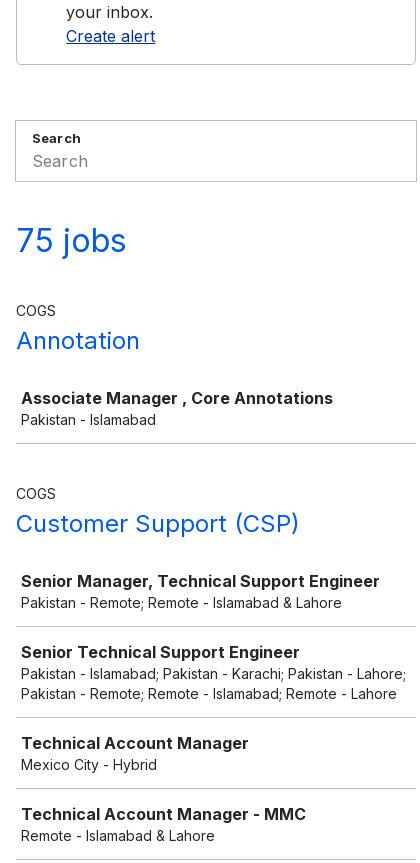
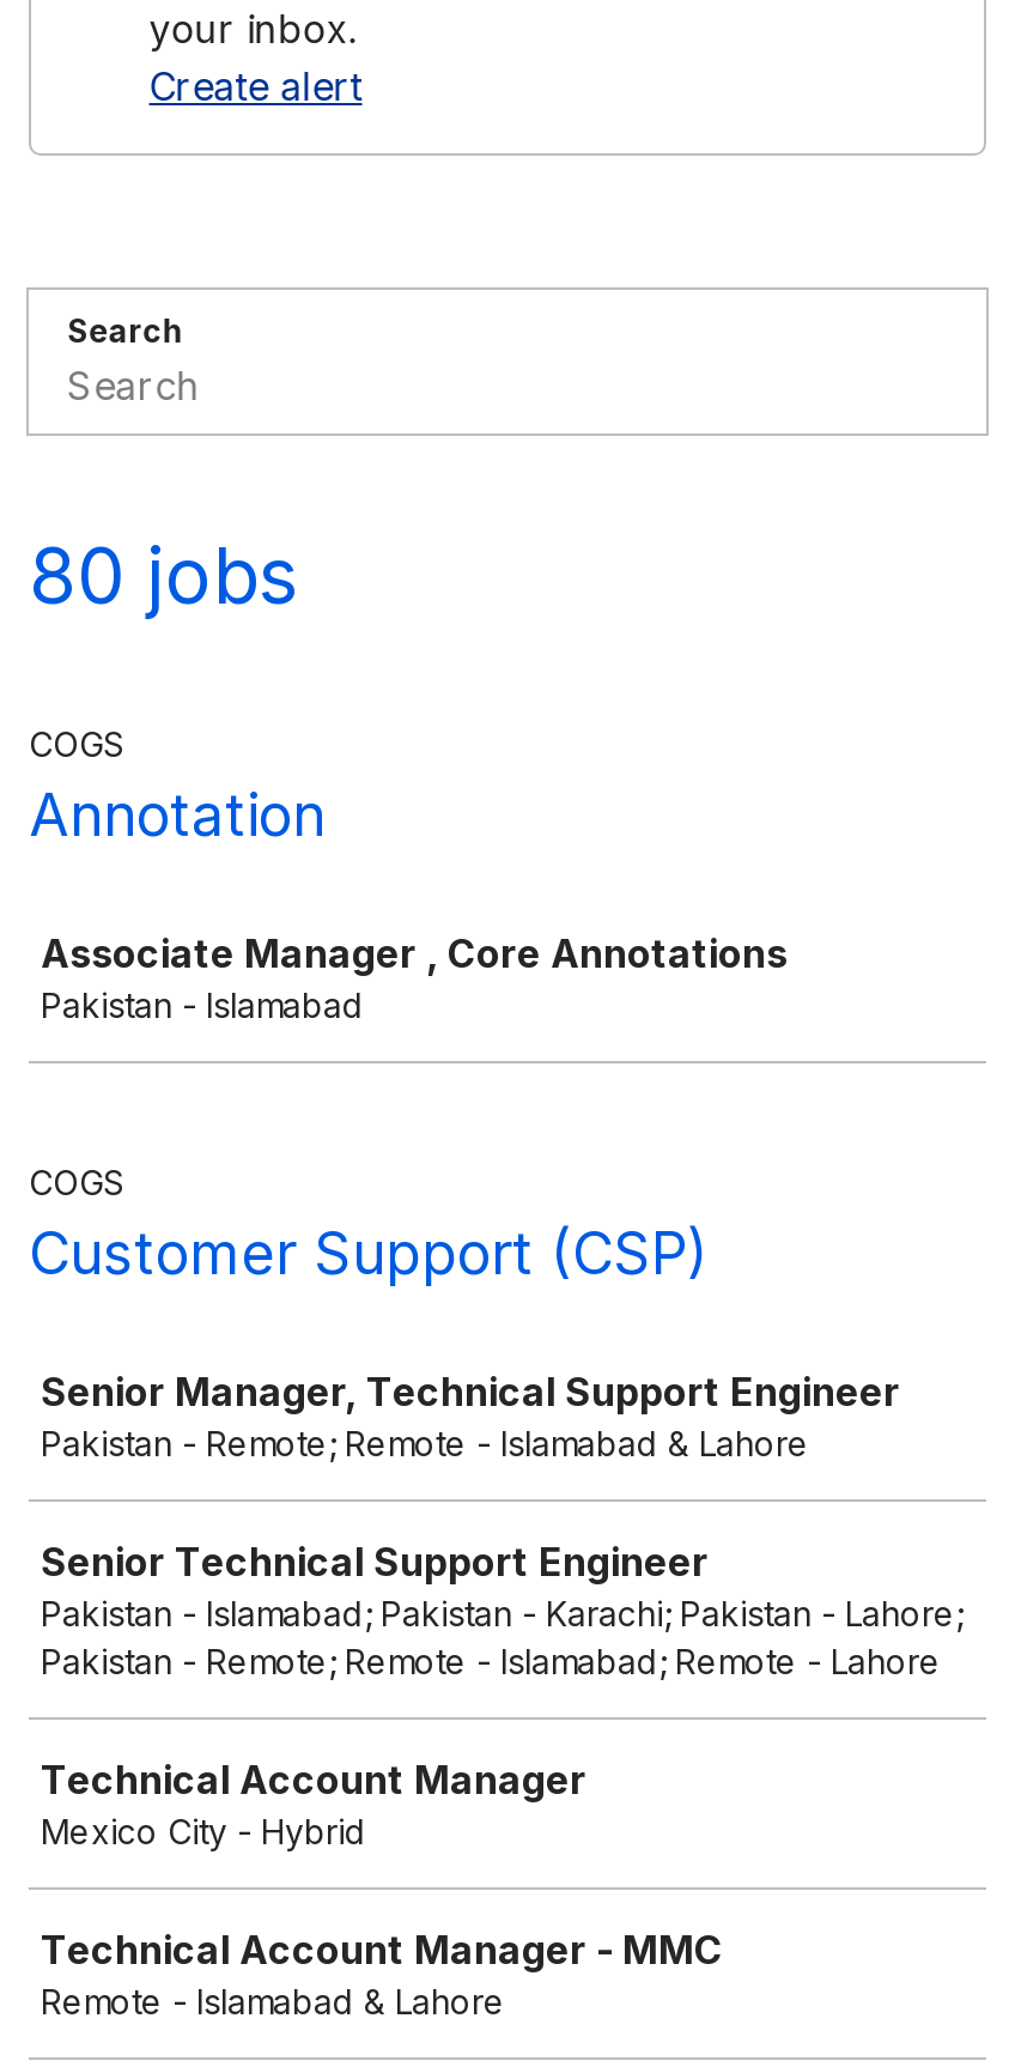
[16,221,127,260] 75 jobs -> [29,529,299,623] 80 jobs

